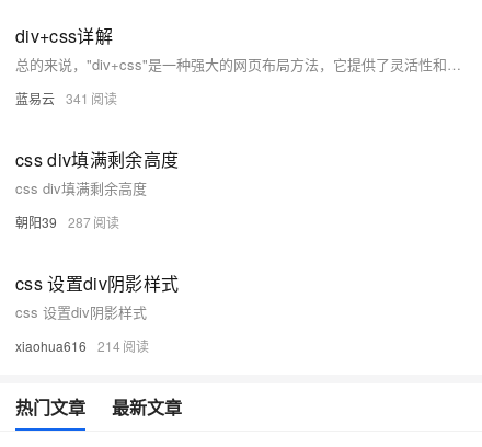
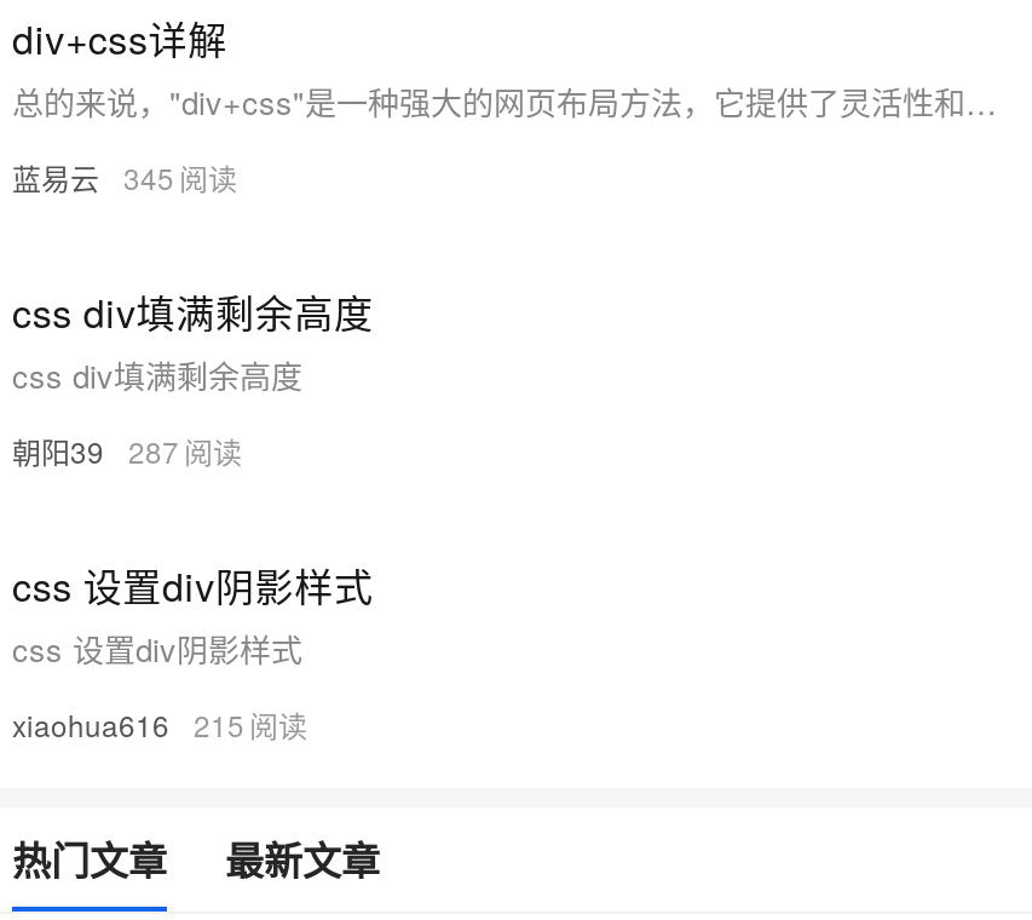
[15,89,89,107] 蓝易云 341 -> [12,156,174,197] 蓝易云 345
[15,336,120,355] xiaohua616 214 -> [12,703,244,744] xiaohua616 215

